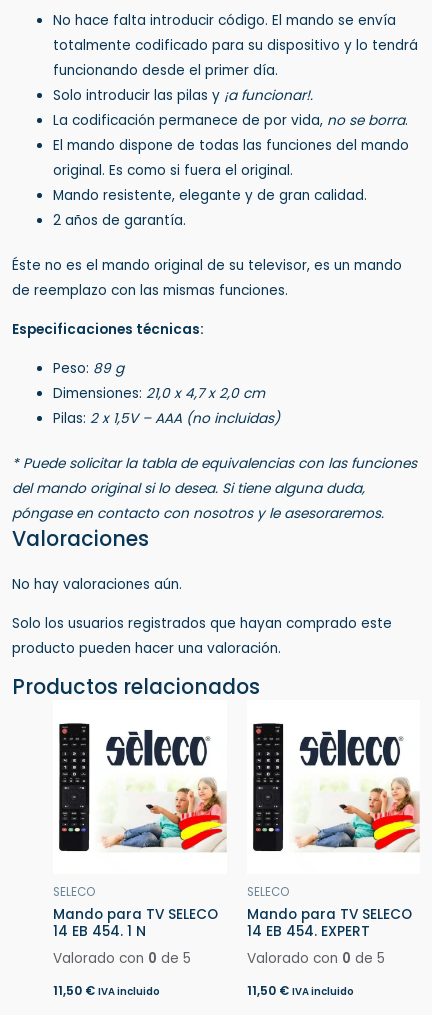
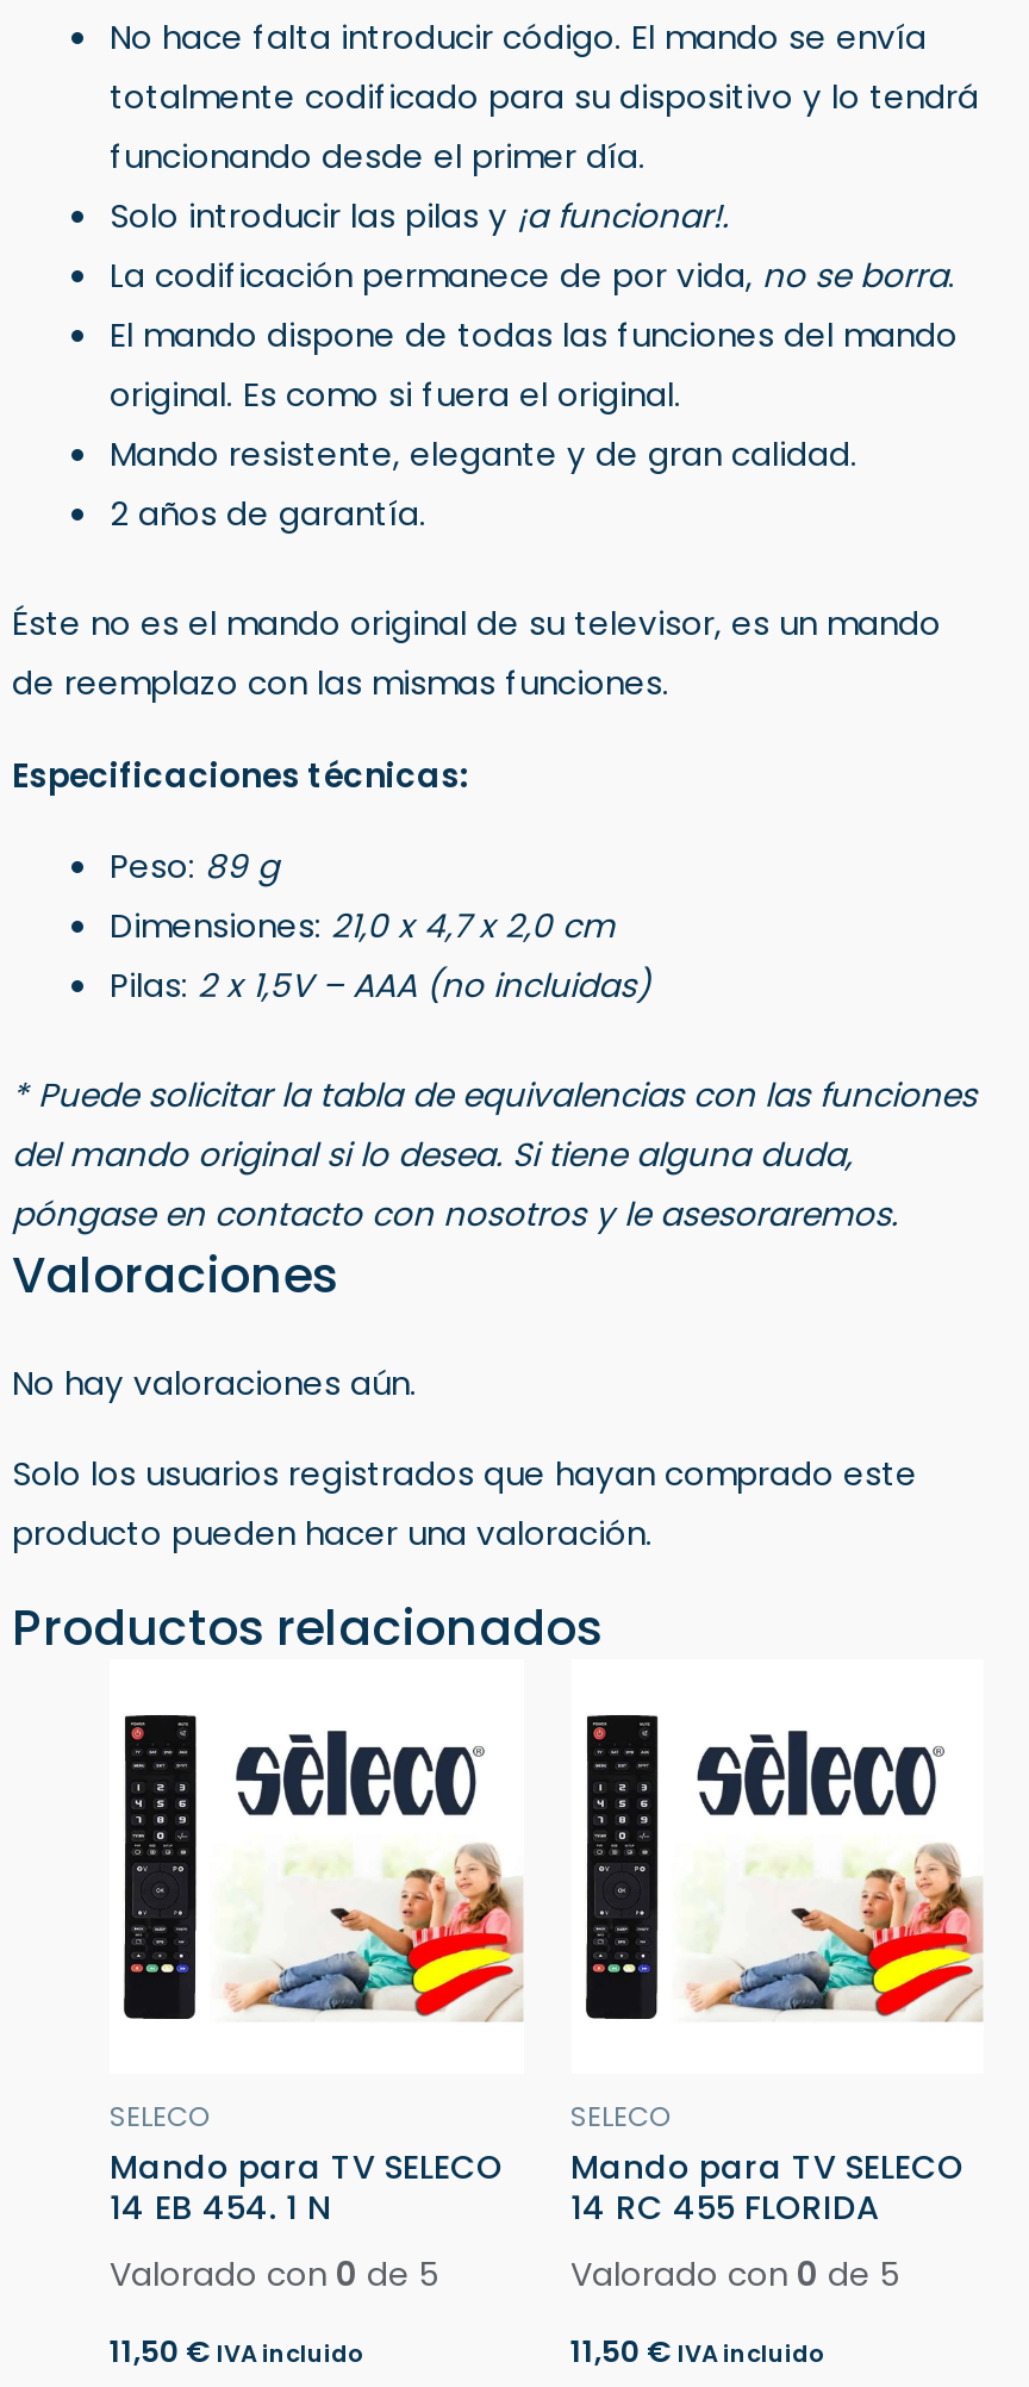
[246,922,369,941] 14 EB 454. EXPERT -> [570,2186,880,2231] 14 RC 455 FLORIDA

